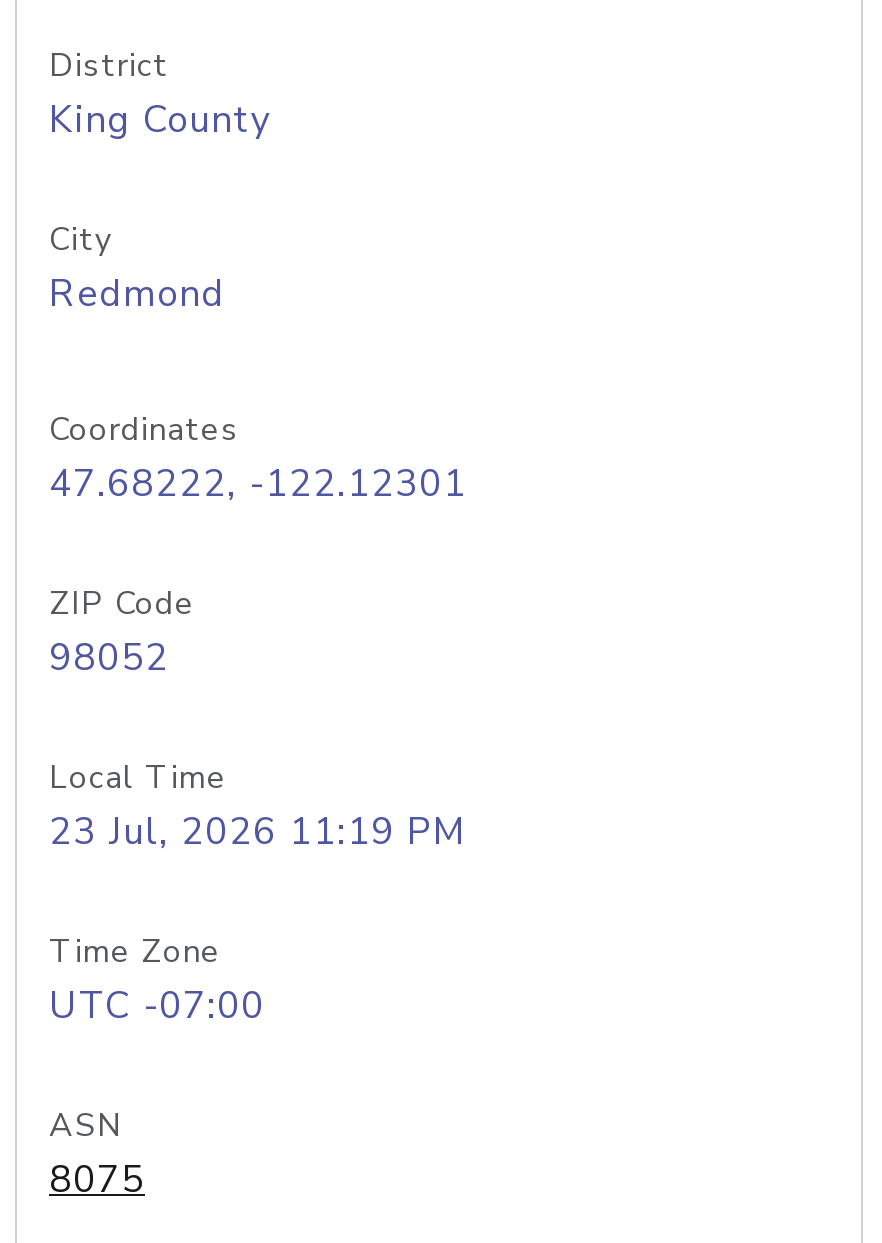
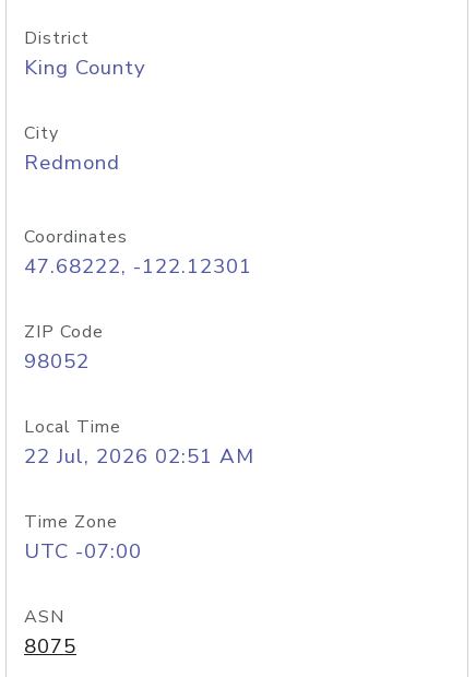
[49,806,467,858] 23 Jul, 2026 11:19 PM -> [24,442,254,471] 22 Jul, 2026 02:51 AM

